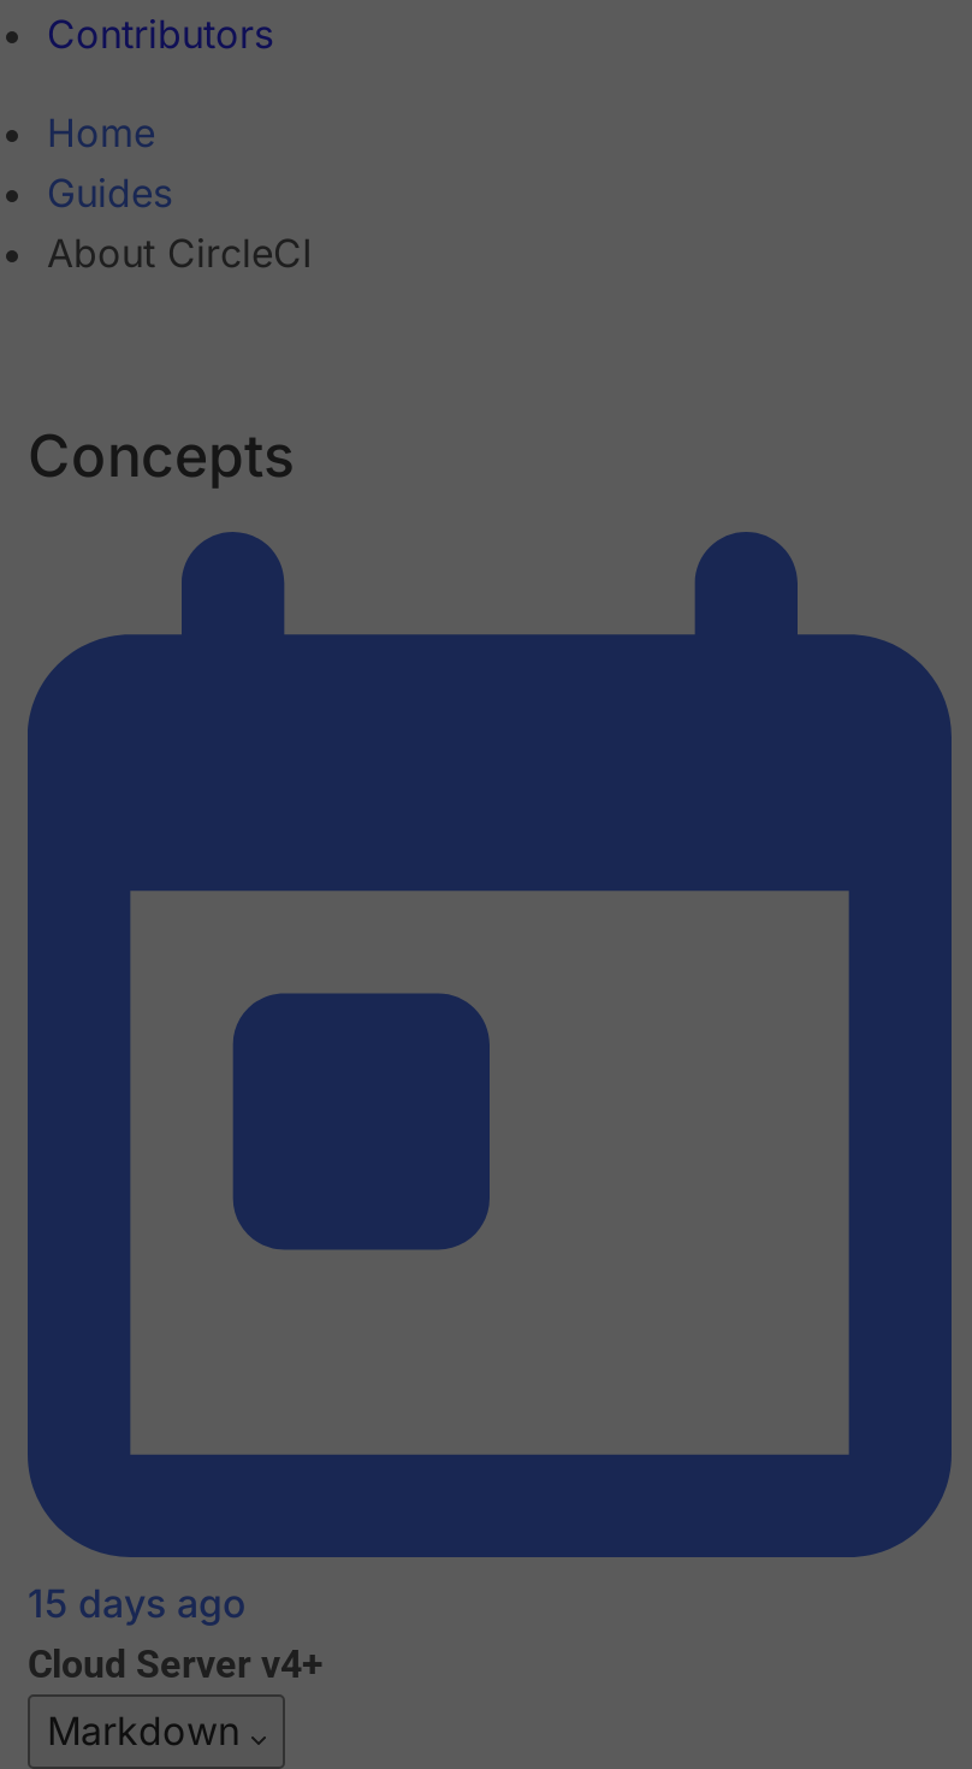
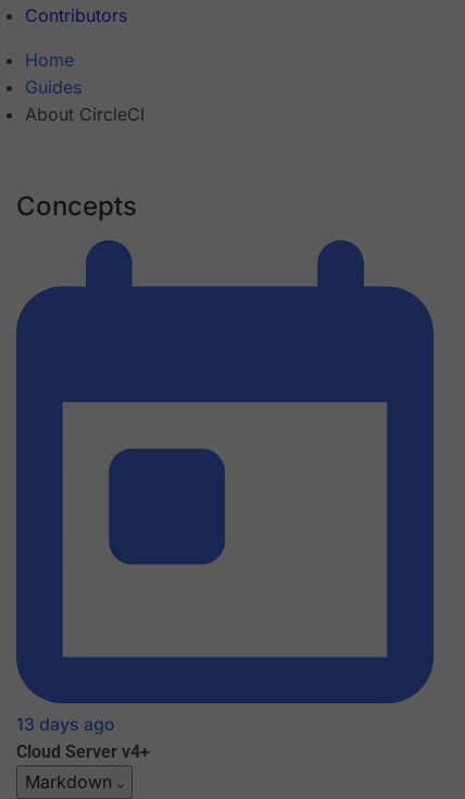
[28,1580,247,1628] 15 days ago -> [16,714,115,735] 13 days ago

